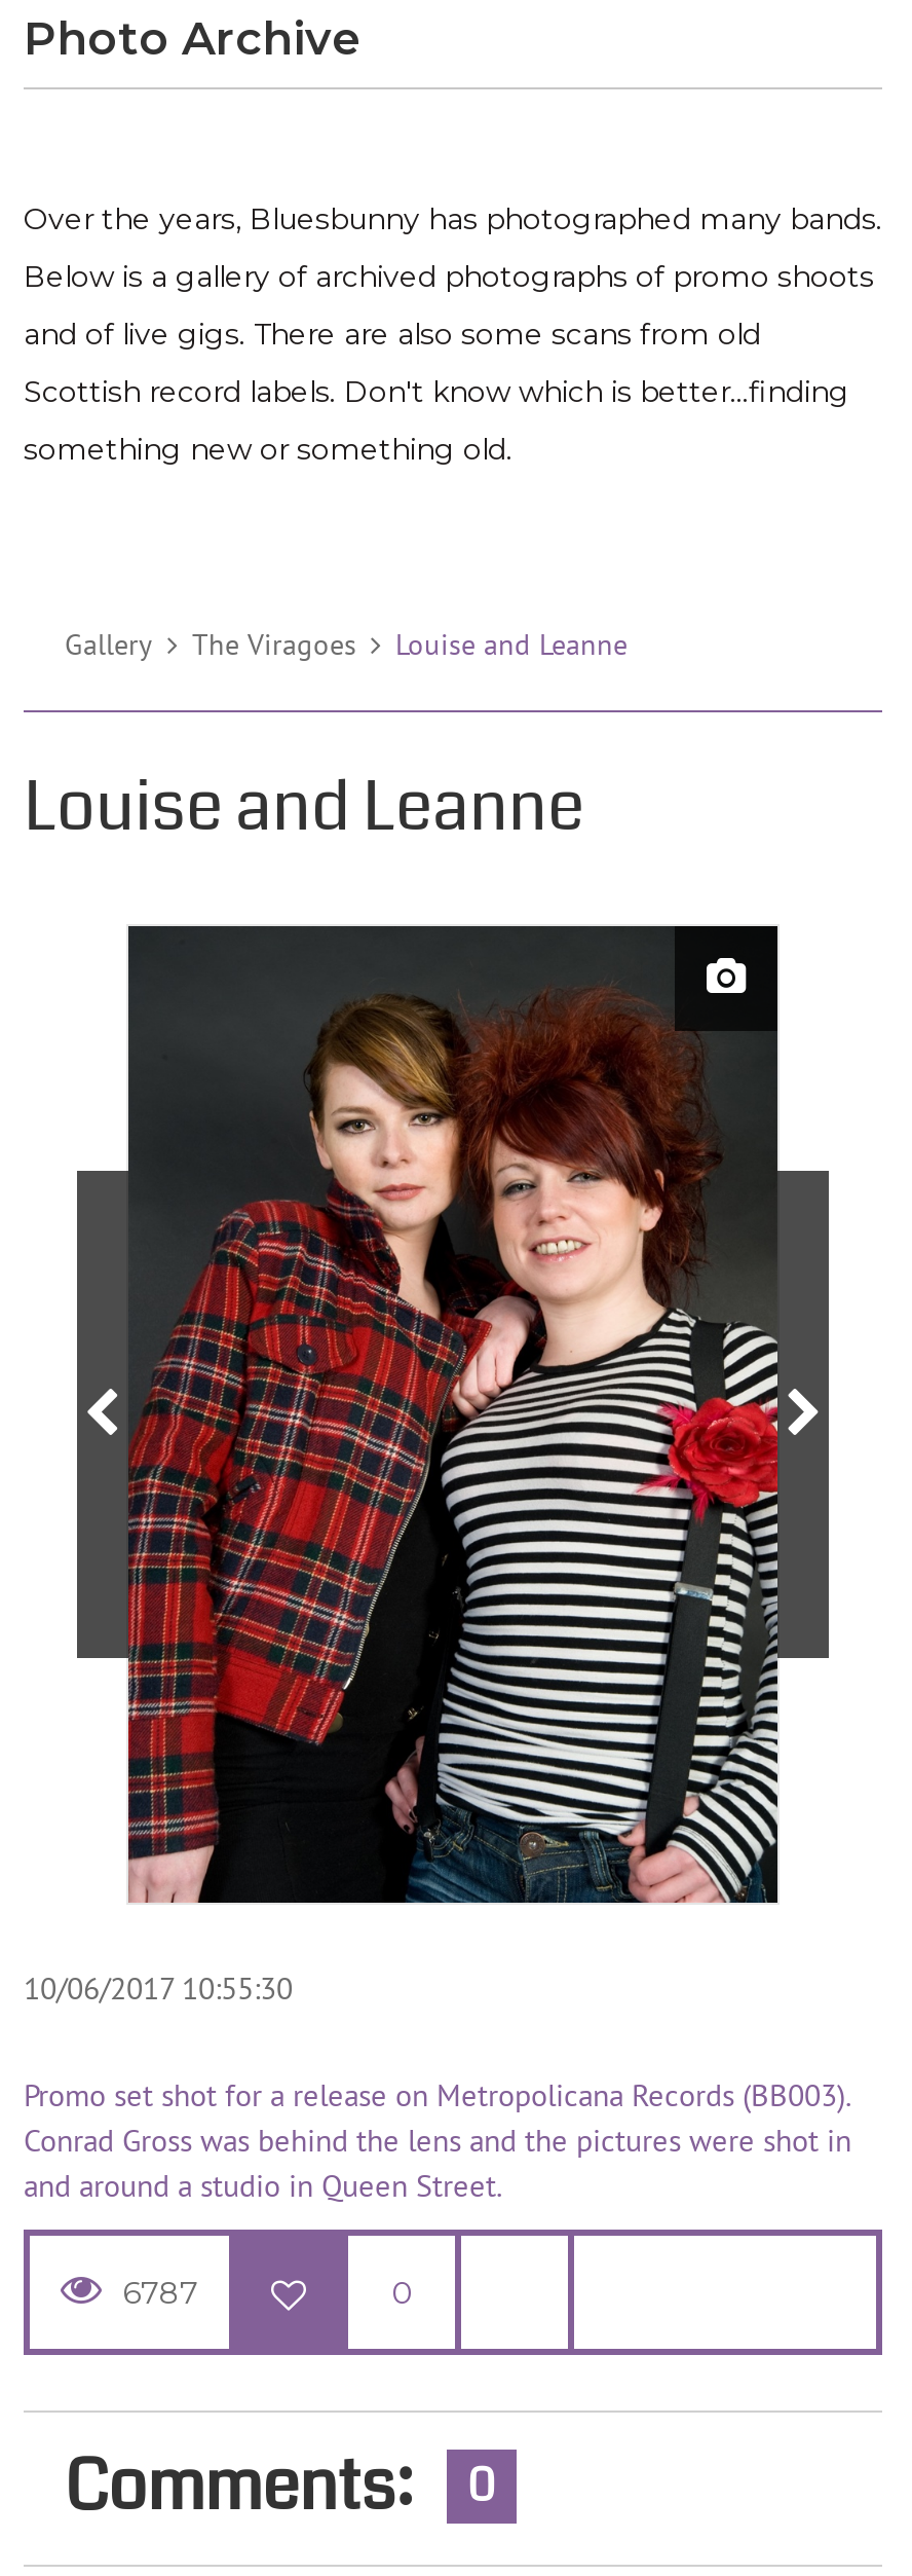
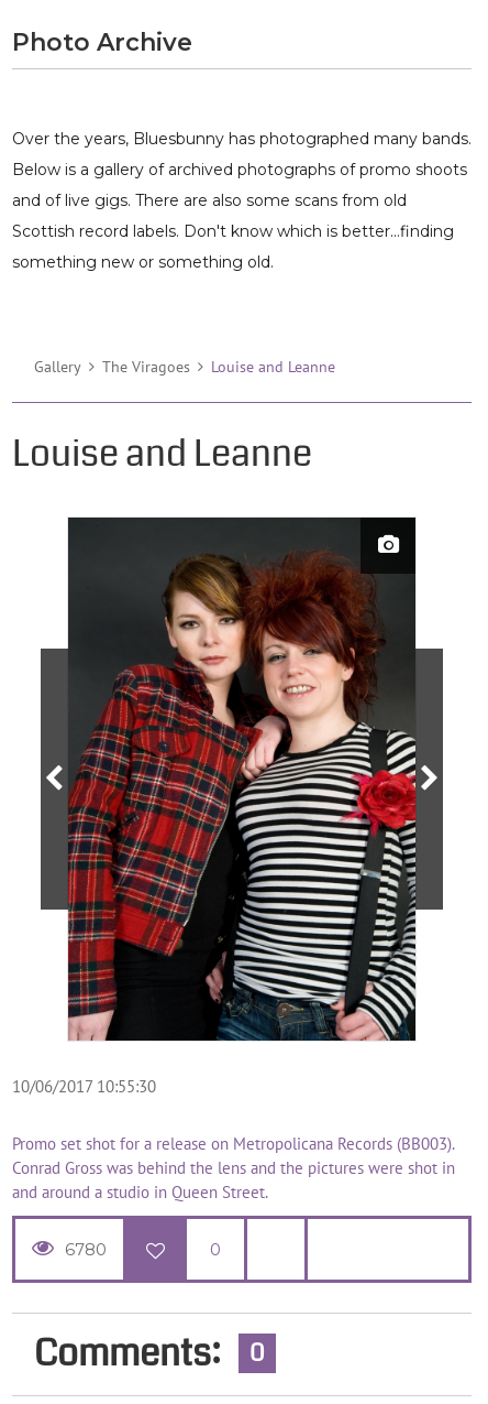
[122,2273,198,2312] 6787 -> [65,1239,107,1260] 6780

